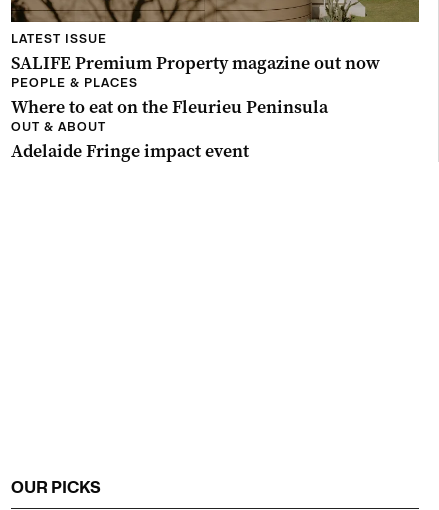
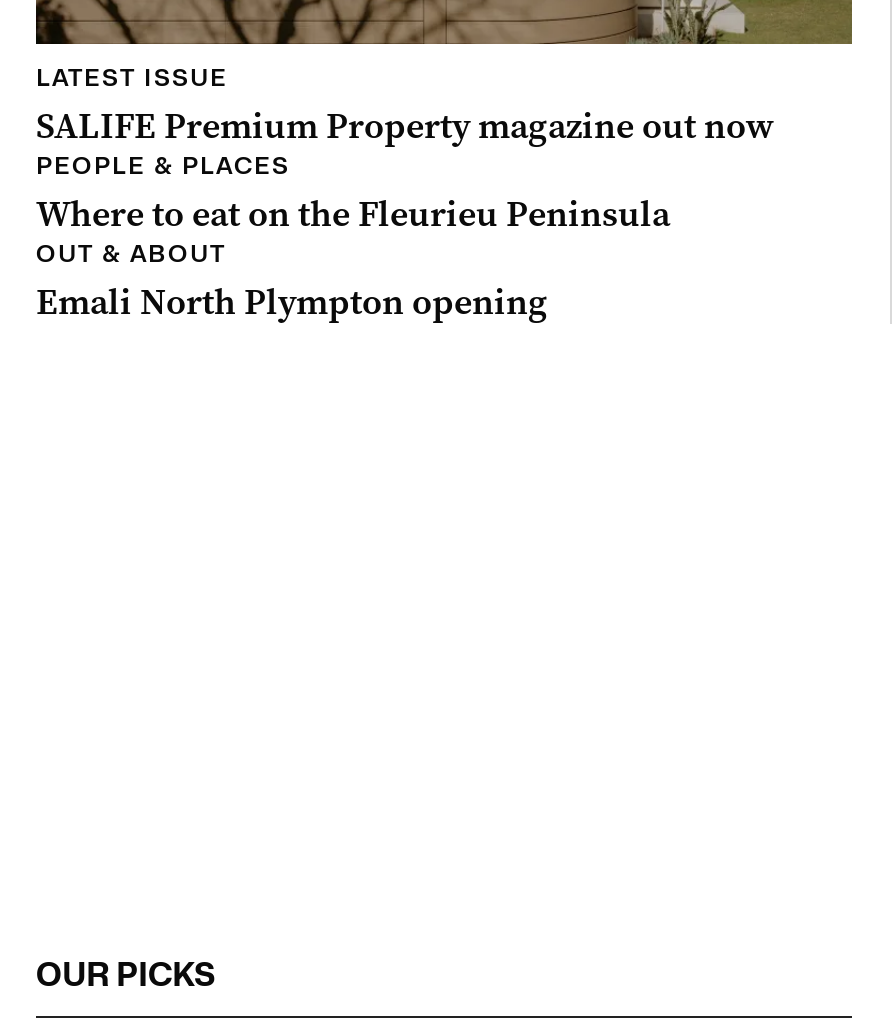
[11,139,249,163] Adelaide Fringe impact event -> [36,278,548,326] Emali North Plympton opening

